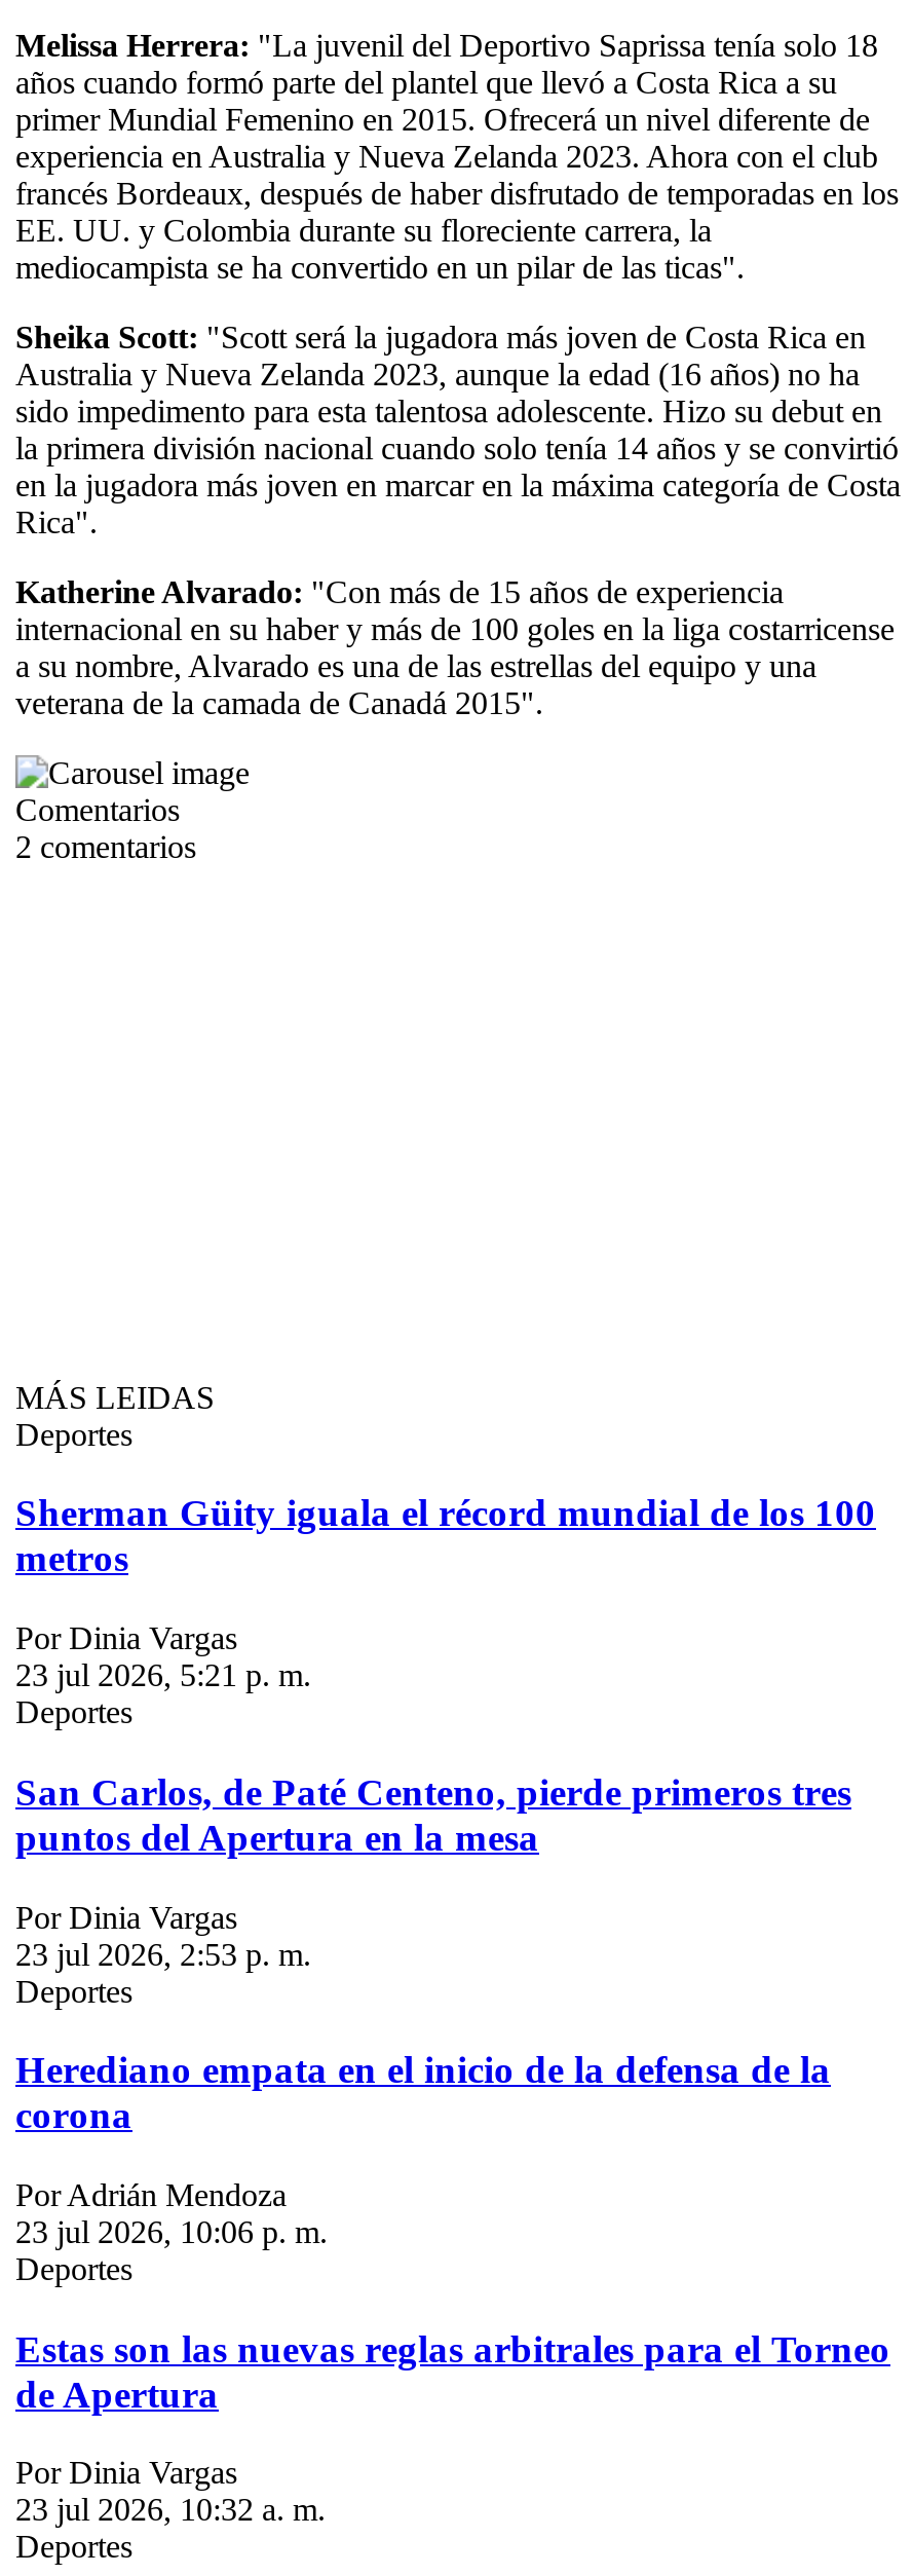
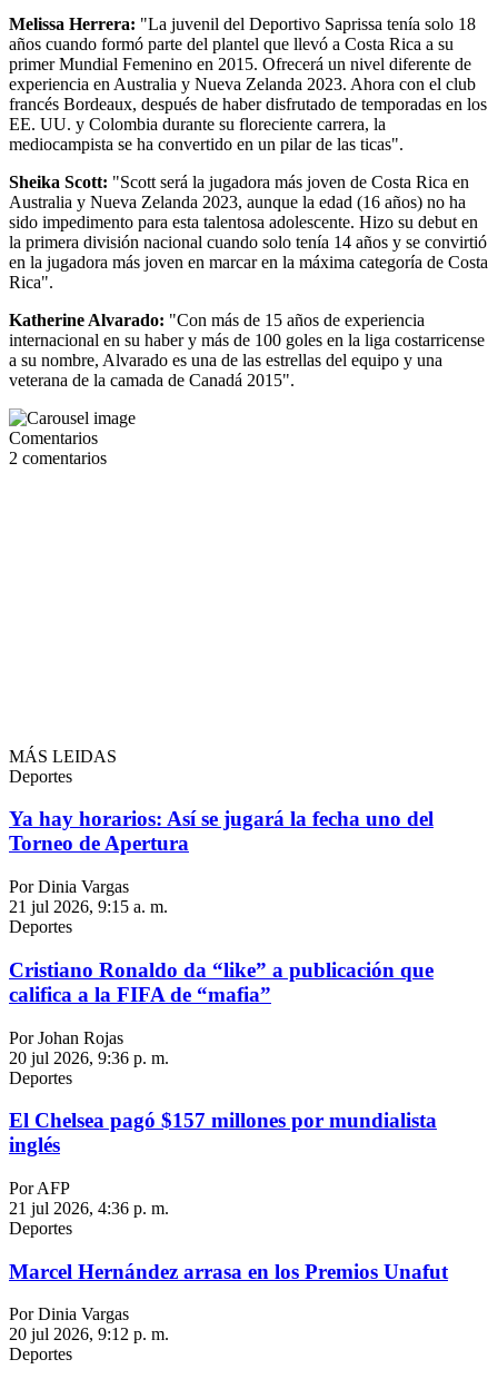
[15,1492,876,1580] Sherman Güity iguala el récord mundial de los 100 | metros -> [9,807,434,855] Ya hay horarios: Así se jugará la fecha uno del | Torneo de Apertura
[15,1658,311,1693] 23 jul 2026, 5:21 p. m. -> [9,897,168,916] 21 jul 2026, 9:15 a. m.
[15,1770,851,1859] San Carlos, de Paté Centeno, pierde primeros tres | puntos del Apertura en la mesa -> [9,958,434,1006] Cristiano Ronaldo da “like” a publicación que | califica a la FIFA de “mafia”
[15,1899,311,1971] Por Dinia Vargas | 23 jul 2026, 2:53 p. m. -> [9,1028,169,1067] Por Johan Rojas | 20 jul 2026, 9:36 p. m.
[15,2048,831,2137] Herediano empata en el inicio de la defensa de la | corona -> [9,1109,437,1157] El Chelsea pagó $157 millones por mundialista | inglés
[15,2177,328,2249] Por Adrián Mendoza | 23 jul 2026, 10:06 p. m. -> [9,1179,169,1218] Por AFP | 21 jul 2026, 4:36 p. m.
[15,2327,890,2415] Estas son las nuevas reglas arbitrales para el Torneo | de Apertura -> [9,1260,448,1283] Marcel Hernández arrasa en los Premios Unafut
[15,2493,326,2528] 23 jul 2026, 10:32 a. m. -> [9,1325,169,1344] 20 jul 2026, 9:12 p. m.

